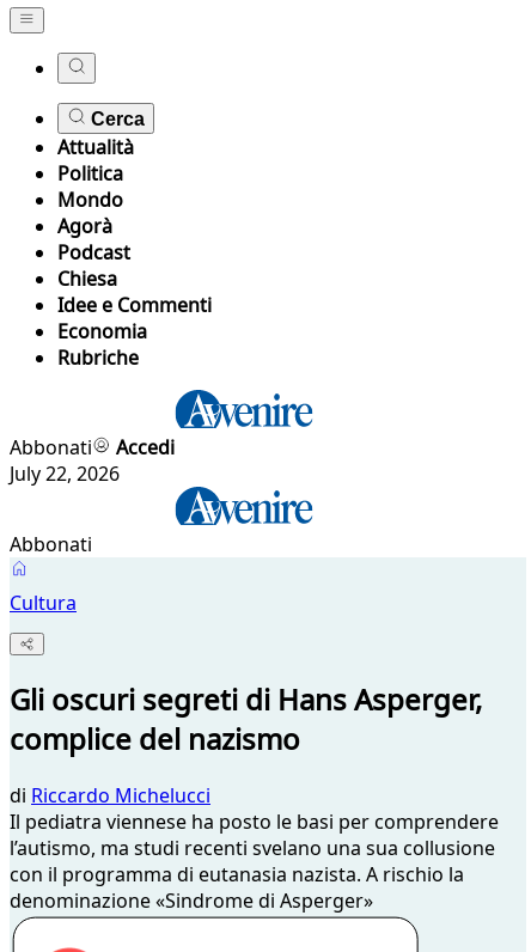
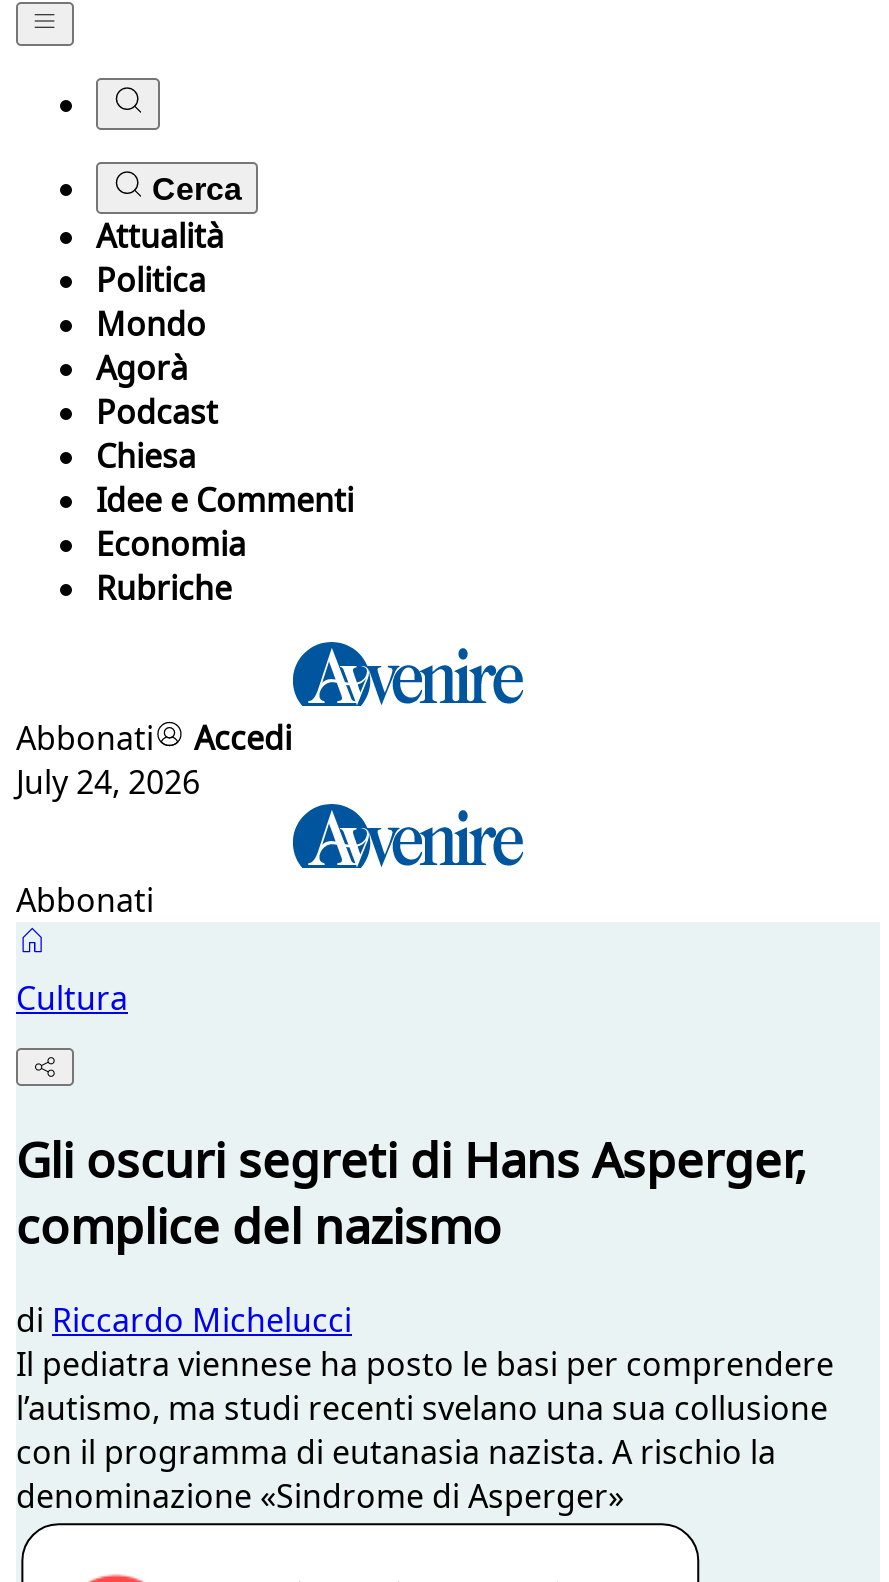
[10,460,120,487] July 22, 2026 -> [16,760,200,804] July 24, 2026

